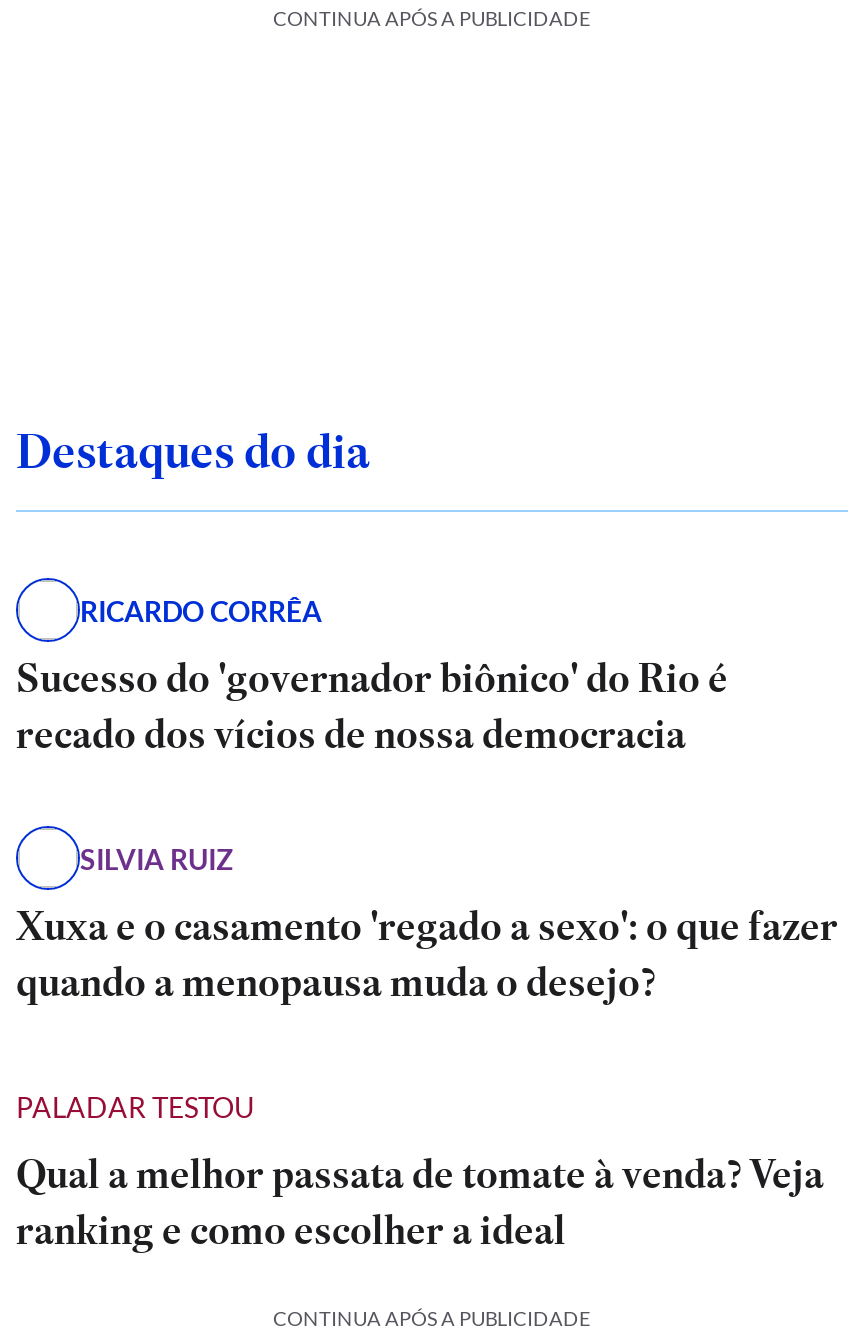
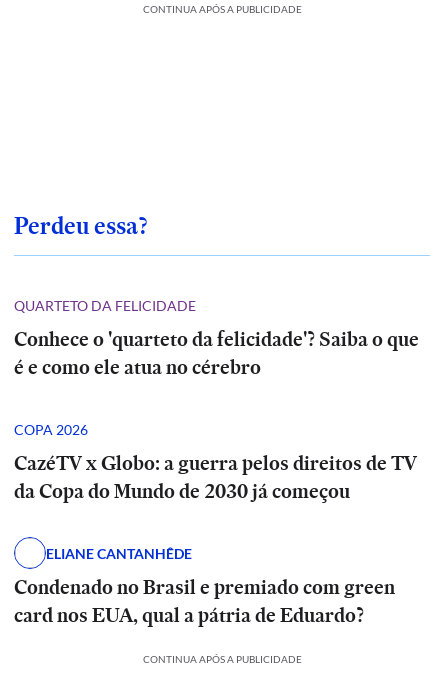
[16,418,370,484] Destaques do dia -> [14,209,148,242] Perdeu essa?
[16,593,728,762] RICARDO CORRÊA | Sucesso do 'governador biônico' do Rio é | recado dos vícios de nossa democracia -> [14,296,419,381] QUARTETO DA FELICIDADE | Conhece o 'quarteto da felicidade'? Saiba o que | é e como ele atua no cérebro
[16,841,838,1010] SILVIA RUIZ | Xuxa e o casamento 'regado a sexo': o que fazer | quando a menopausa muda o desejo? -> [14,420,417,505] COPA 2026 | CazéTV x Globo: a guerra pelos direitos de TV | da Copa do Mundo de 2030 já começou
[16,1089,824,1258] PALADAR TESTOU | Qual a melhor passata de tomate à venda? Veja | ranking e como escolher a ideal -> [14,544,395,629] ELIANE CANTANHÊDE | Condenado no Brasil e premiado com green | card nos EUA, qual a pátria de Eduardo?

